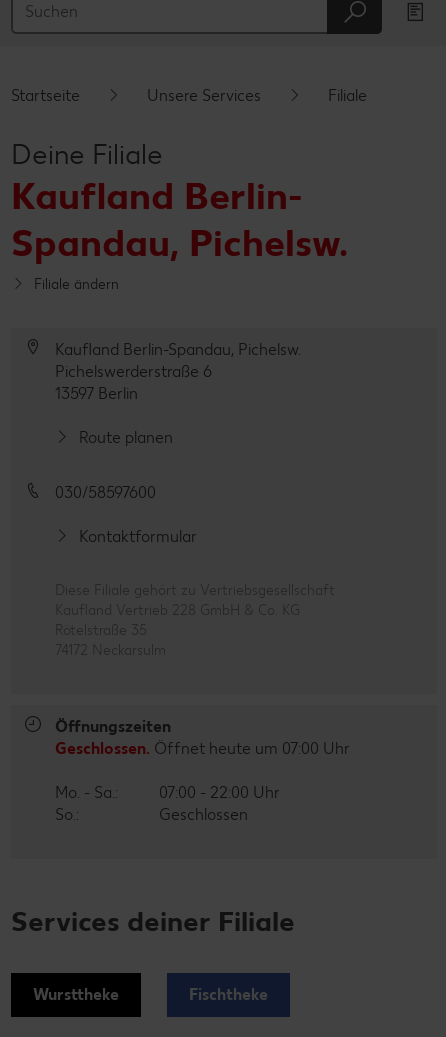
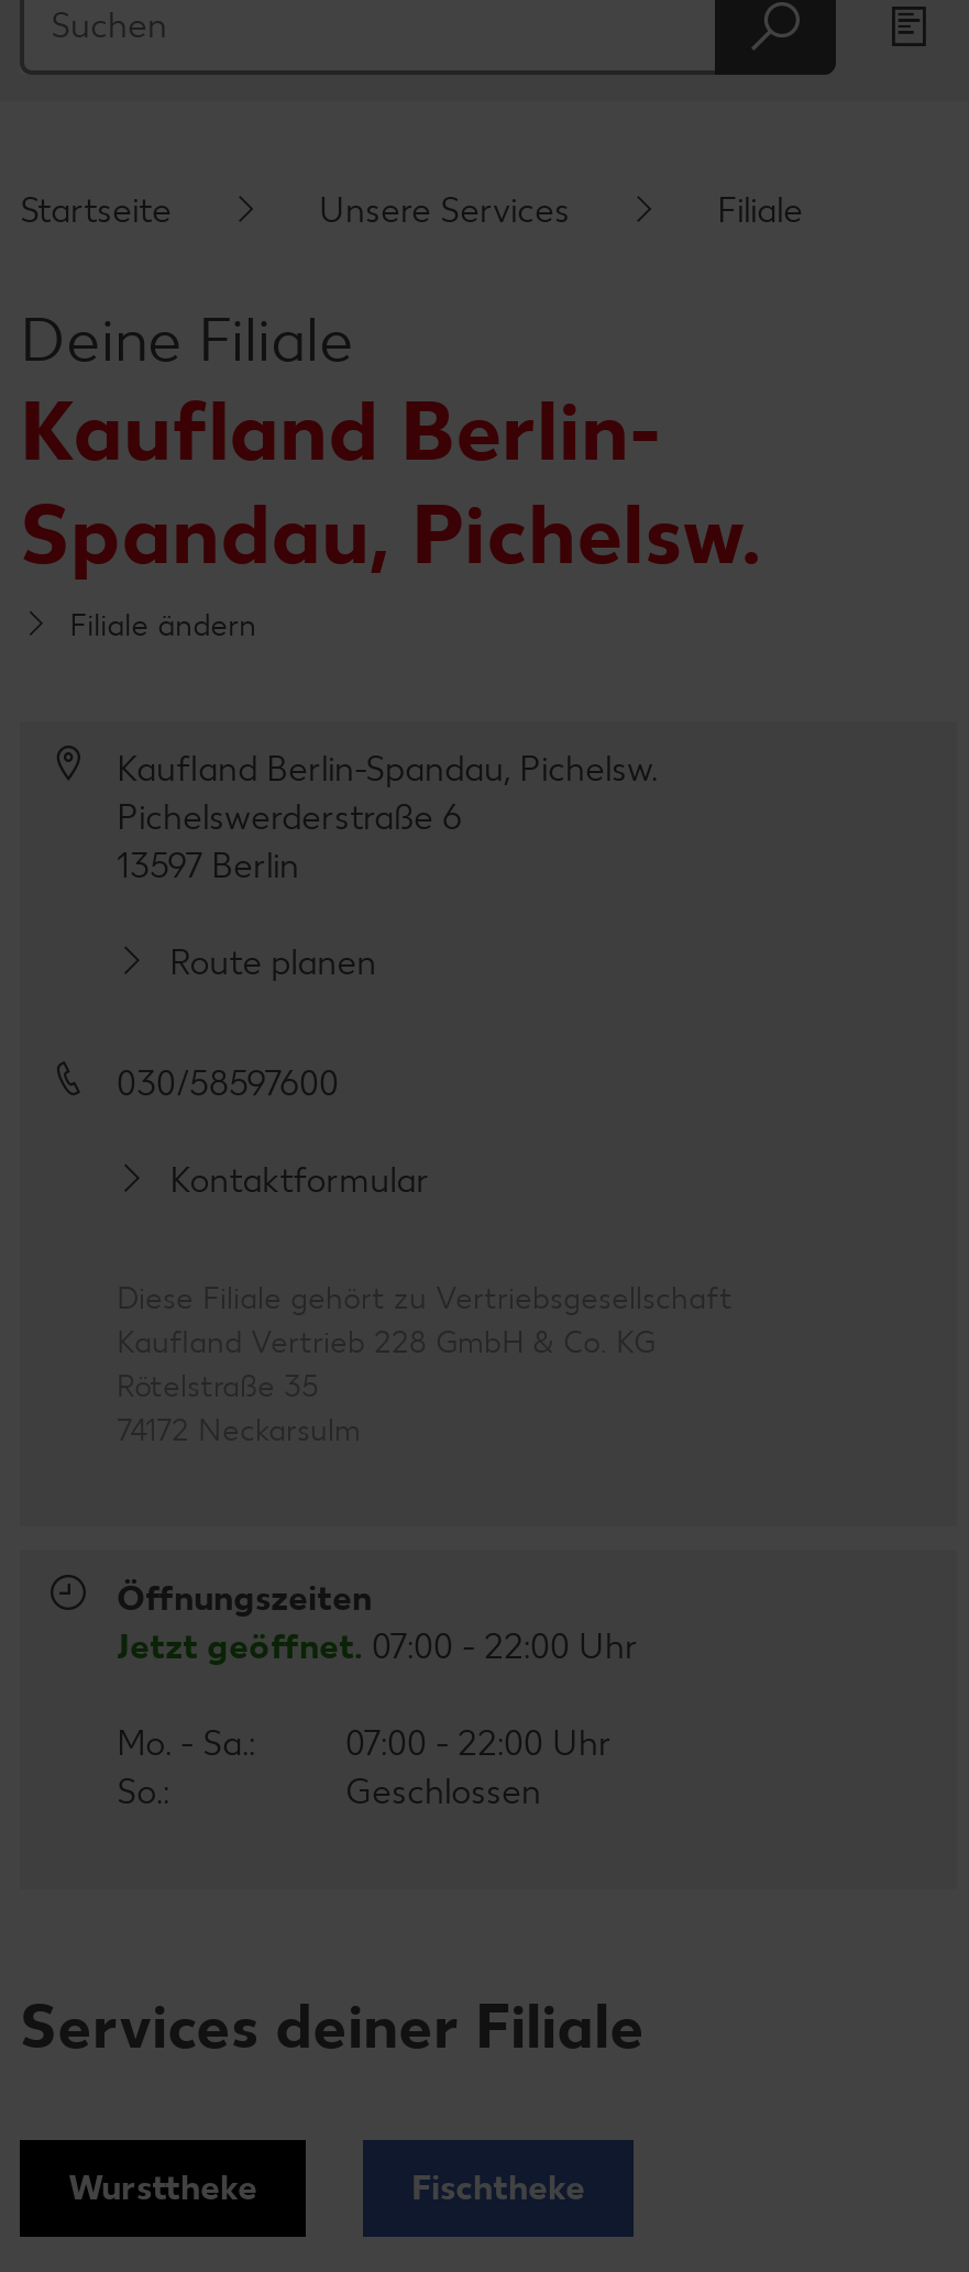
[55,738,350,757] Geschlossen. Öffnet heute um 07:00 Uhr -> [117,1624,638,1666] Jetzt geöffnet. 07:00 - 22:00 Uhr

